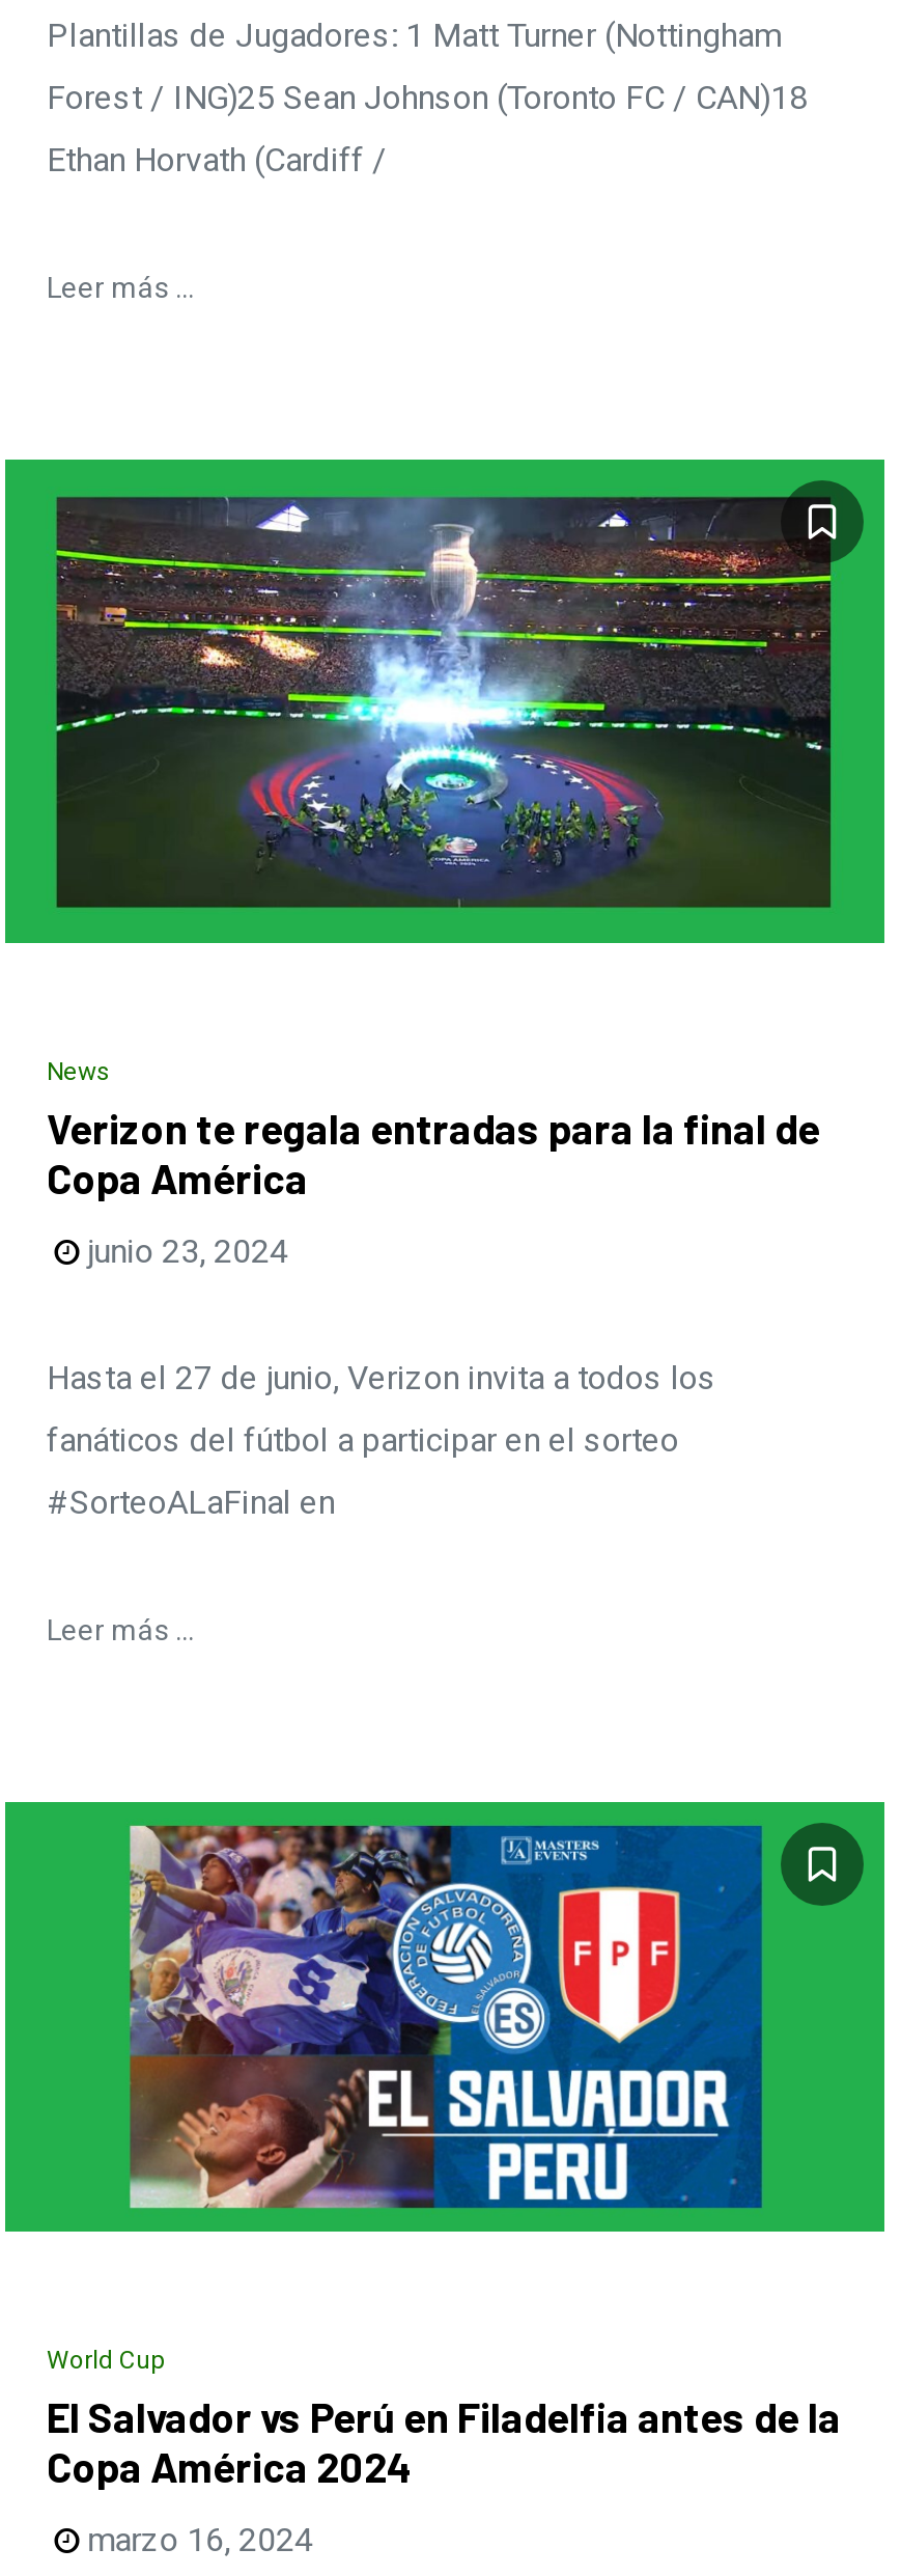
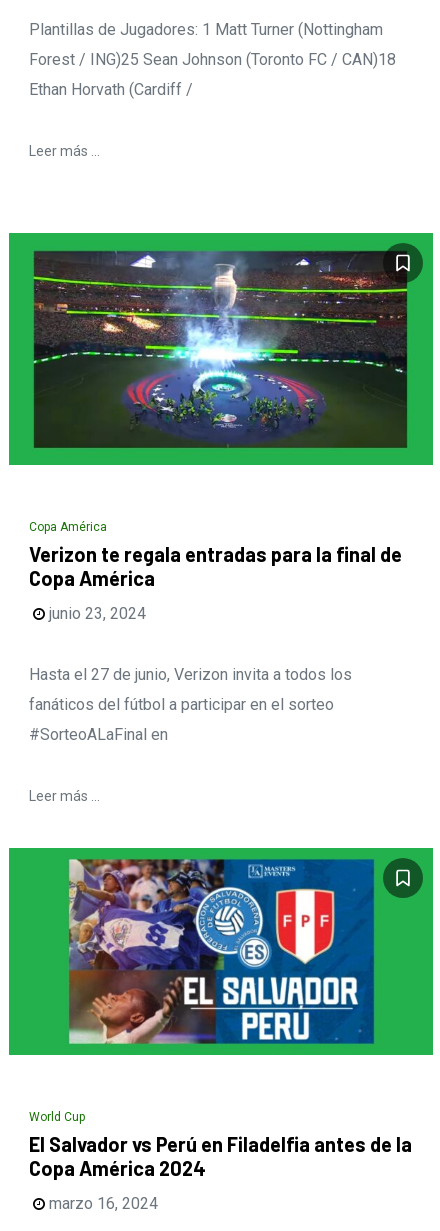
[47,1058,111,1087] News -> [29,520,107,534] Copa América

